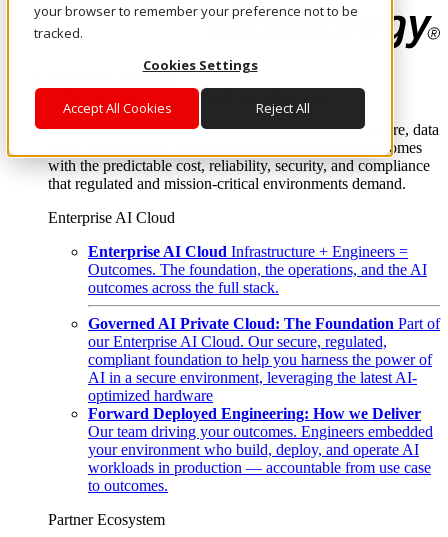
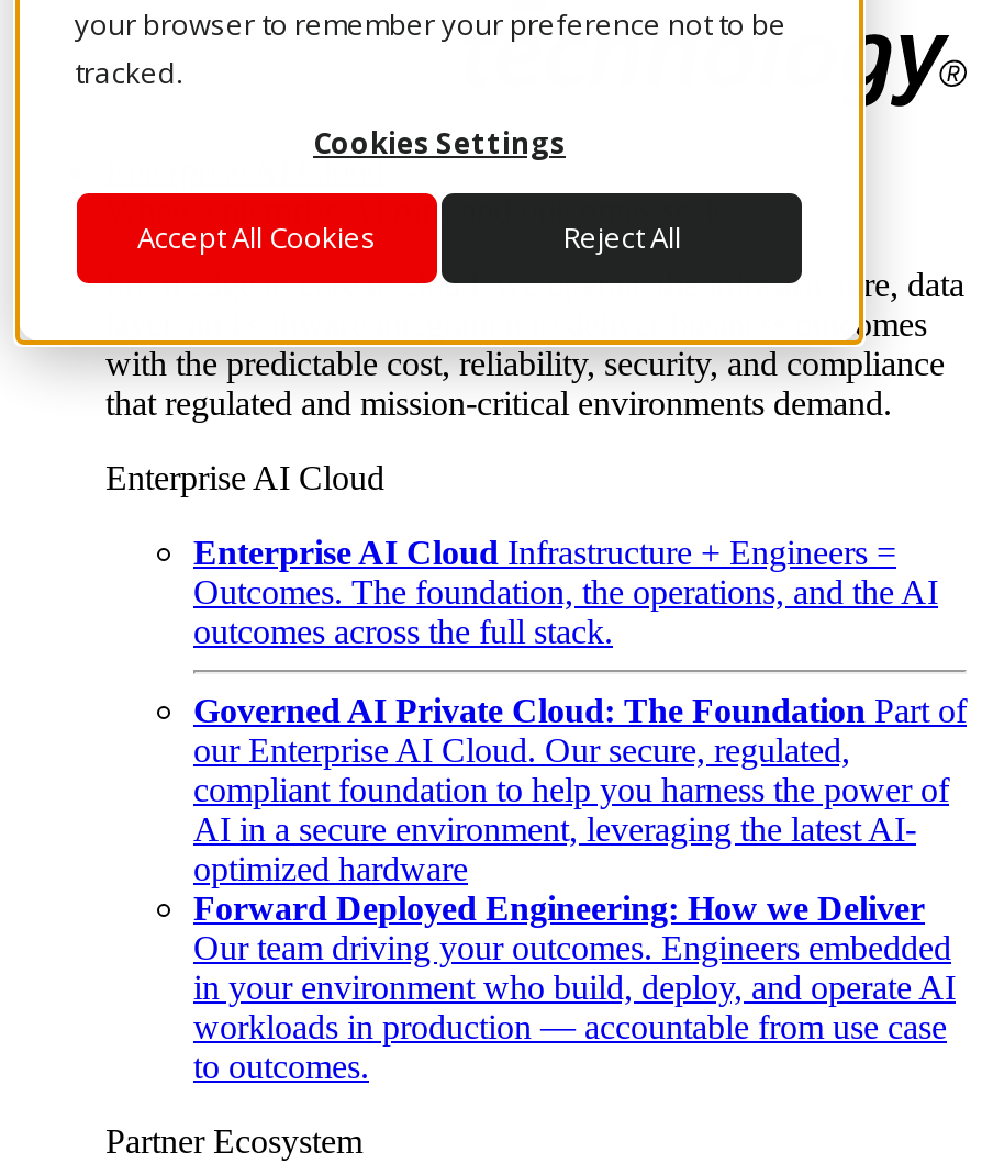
[88,441,419,458] your environment who build, deploy, and operate AI -> [193,969,956,1006] in your environment who build, deploy, and operate AI

